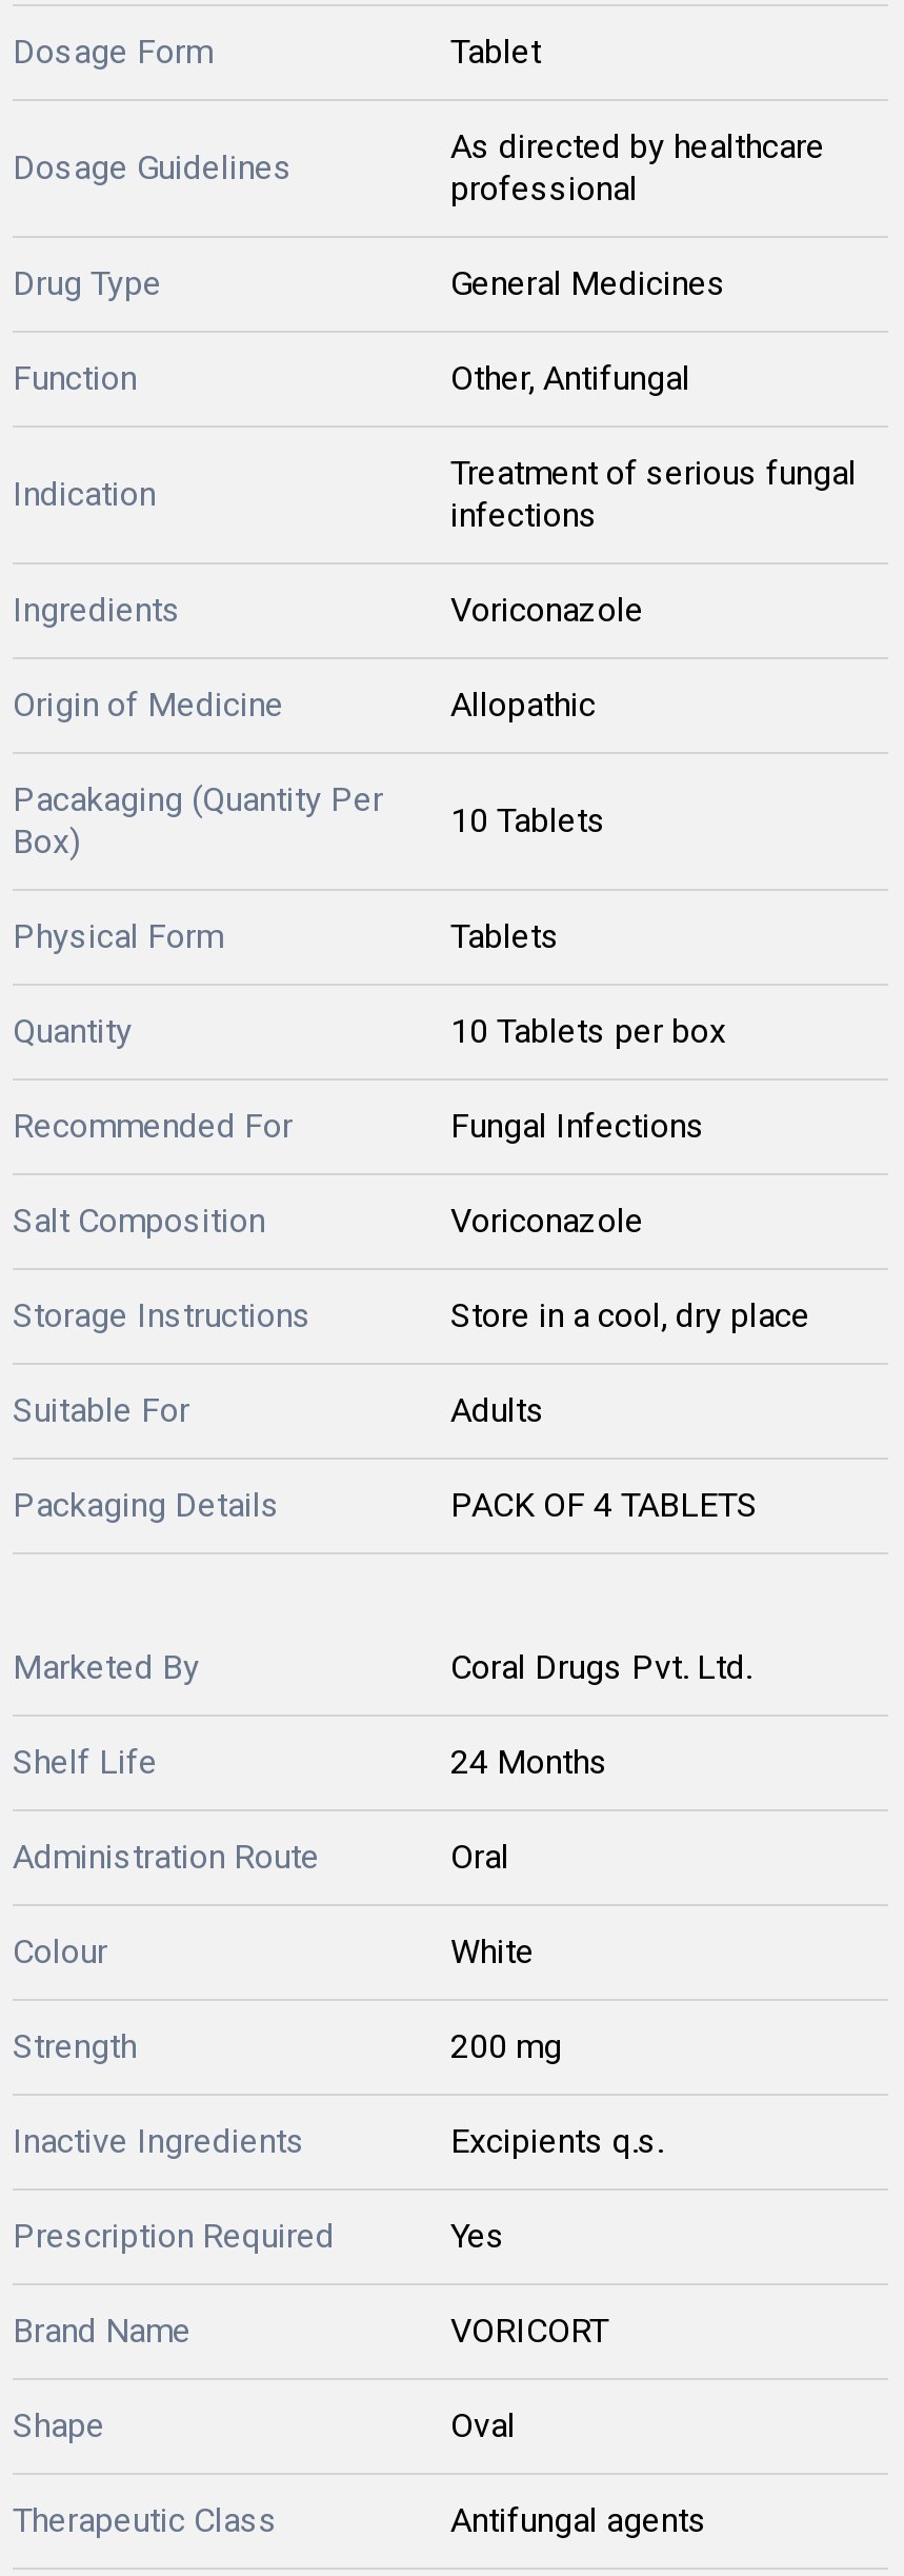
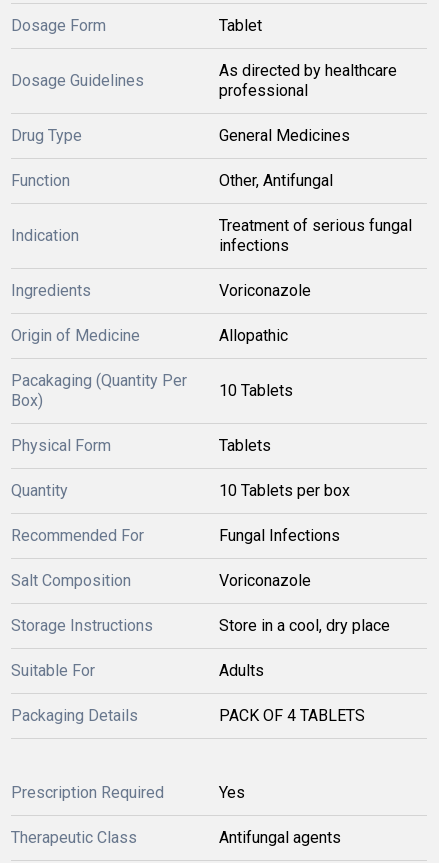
[13,1647,751,2161] Marketed By | Coral Drugs Pvt. Ltd. | Shelf Life | 24 Months | Administration Route | Oral | Colour | White | Strength | 200 mg | Inactive Ingredients | Excipients q.s. -> none
[13,2311,608,2445] Brand Name | VORICORT | Shape | Oval -> none

